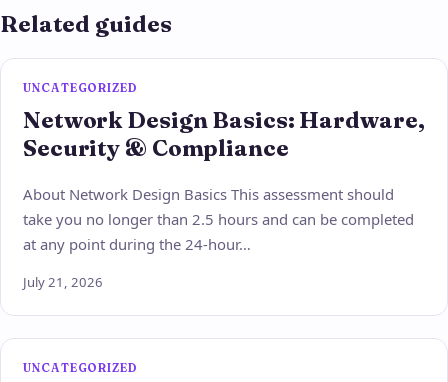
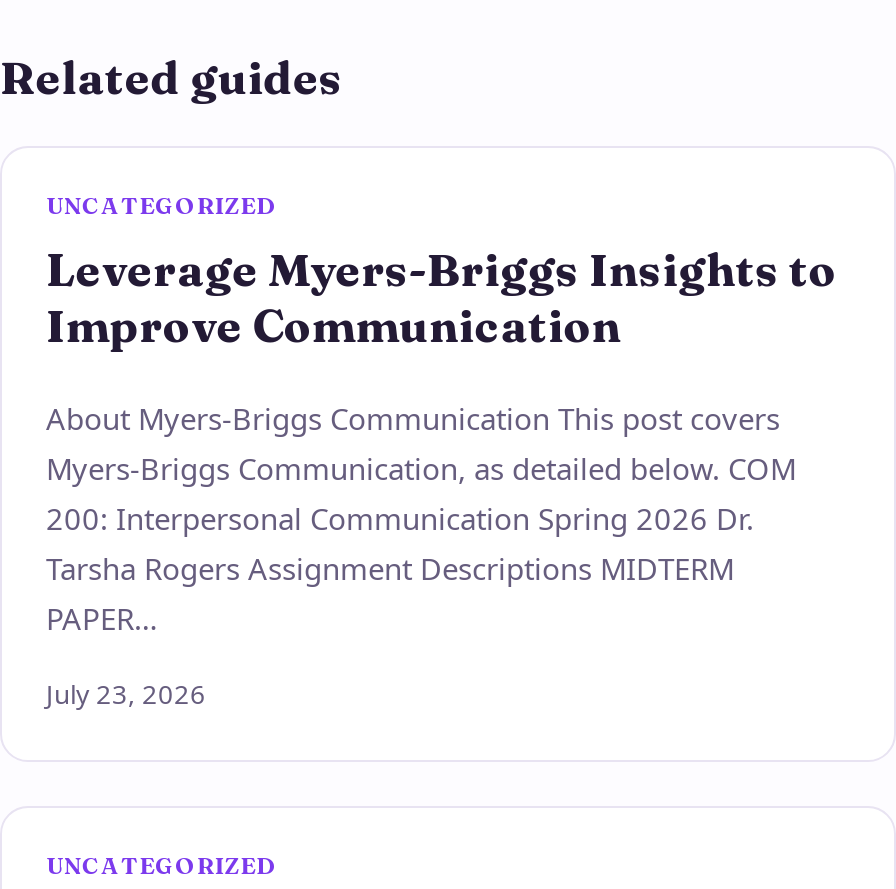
[23,106,424,162] Network Design Basics: Hardware, | Security & Compliance -> [46,242,837,354] Leverage Myers-Briggs Insights to | Improve Communication
[23,184,414,254] About Network Design Basics This assessment should | take you no longer than 2.5 hours and can be completed | at any point during the 24-hour… -> [46,398,796,638] About Myers-Briggs Communication This post covers | Myers-Briggs Communication, as detailed below. COM | 200: Interpersonal Communication Spring 2026 Dr. | Tarsha Rogers Assignment Descriptions MIDTERM | PAPER…
[23,273,103,291] July 21, 2026 -> [46,676,206,712] July 23, 2026

